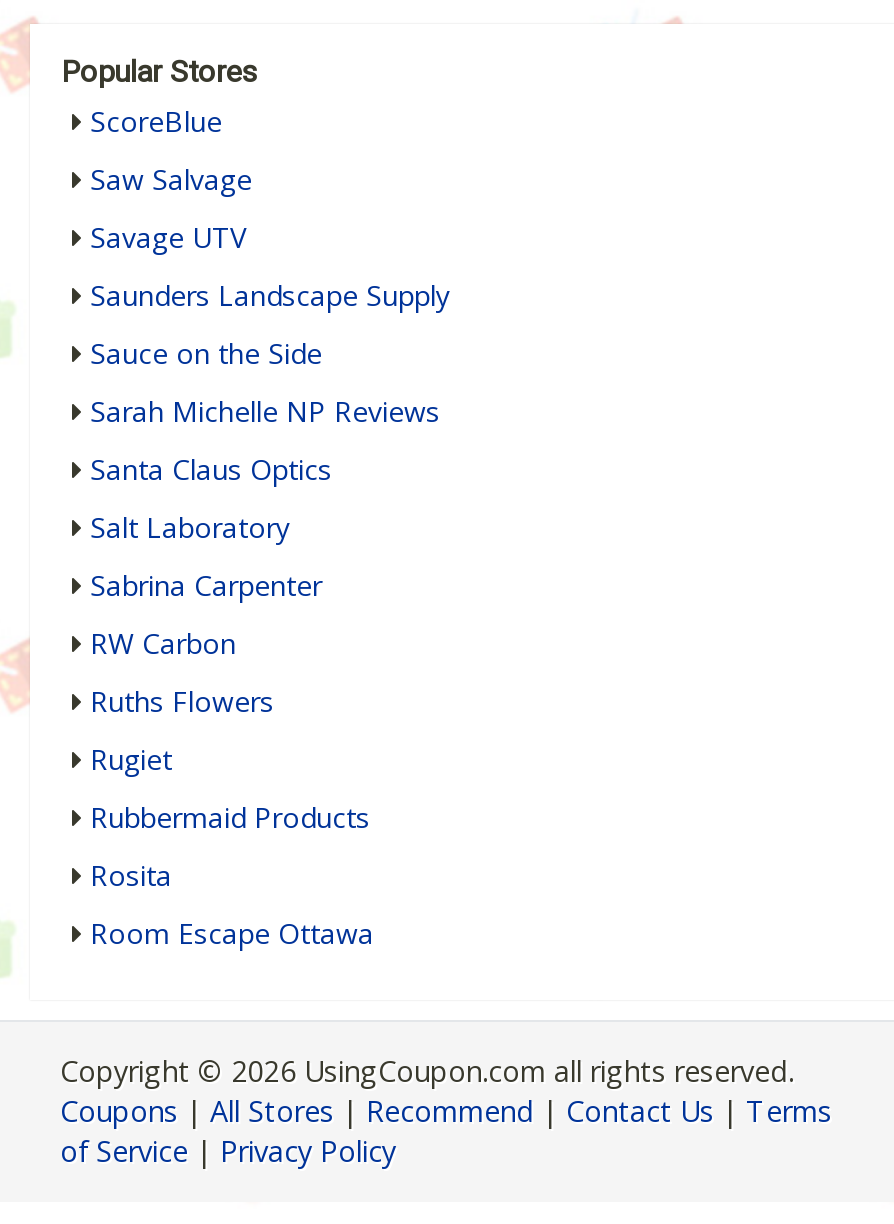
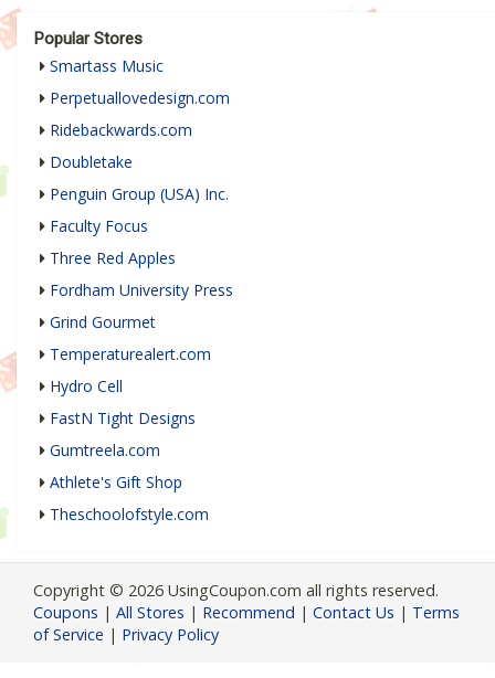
[90,101,222,139] ScoreBlue -> [50,55,164,76] Smartass Music
[90,159,252,197] Saw Salvage -> [50,87,230,108] Perpetuallovedesign.com
[90,217,246,255] Savage UTV -> [50,119,192,140] Ridebackwards.com
[90,275,450,313] Saunders Landscape Supply -> [50,151,133,172] Doubletake
[90,333,322,371] Sauce on the Side -> [50,183,229,204] Penguin Group (USA) Inc.
[90,391,440,429] Sarah Michelle NP Reviews -> [50,215,148,236] Faculty Focus
[90,449,332,487] Santa Claus Optics -> [50,247,176,268] Three Red Apples
[90,507,290,545] Salt Laboratory -> [50,279,233,300] Fordham University Press
[90,565,322,603] Sabrina Carpenter -> [50,311,156,332] Grind Gourmet
[90,623,236,661] RW Carbon -> [50,343,211,364] Temperaturealert.com
[90,681,274,719] Ruths Flowers -> [50,375,123,396] Hydro Cell
[90,739,172,777] Rugiet -> [50,407,196,428] FastN Tight Designs
[90,797,370,835] Rubbermaid Products -> [50,439,160,460] Gumtreela.com
[90,855,172,893] Rosita -> [50,471,182,492] Athlete's Gift Shop
[90,913,374,951] Room Escape Ottawa -> [50,503,209,524] Theschoolofstyle.com

